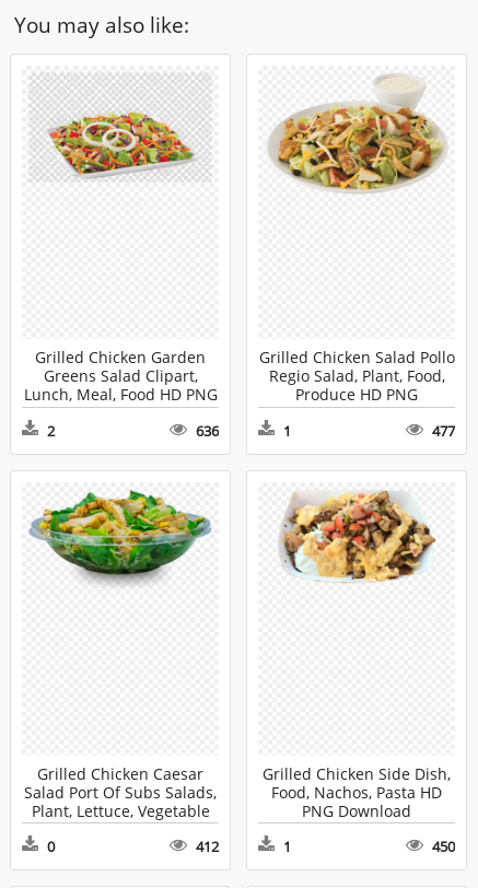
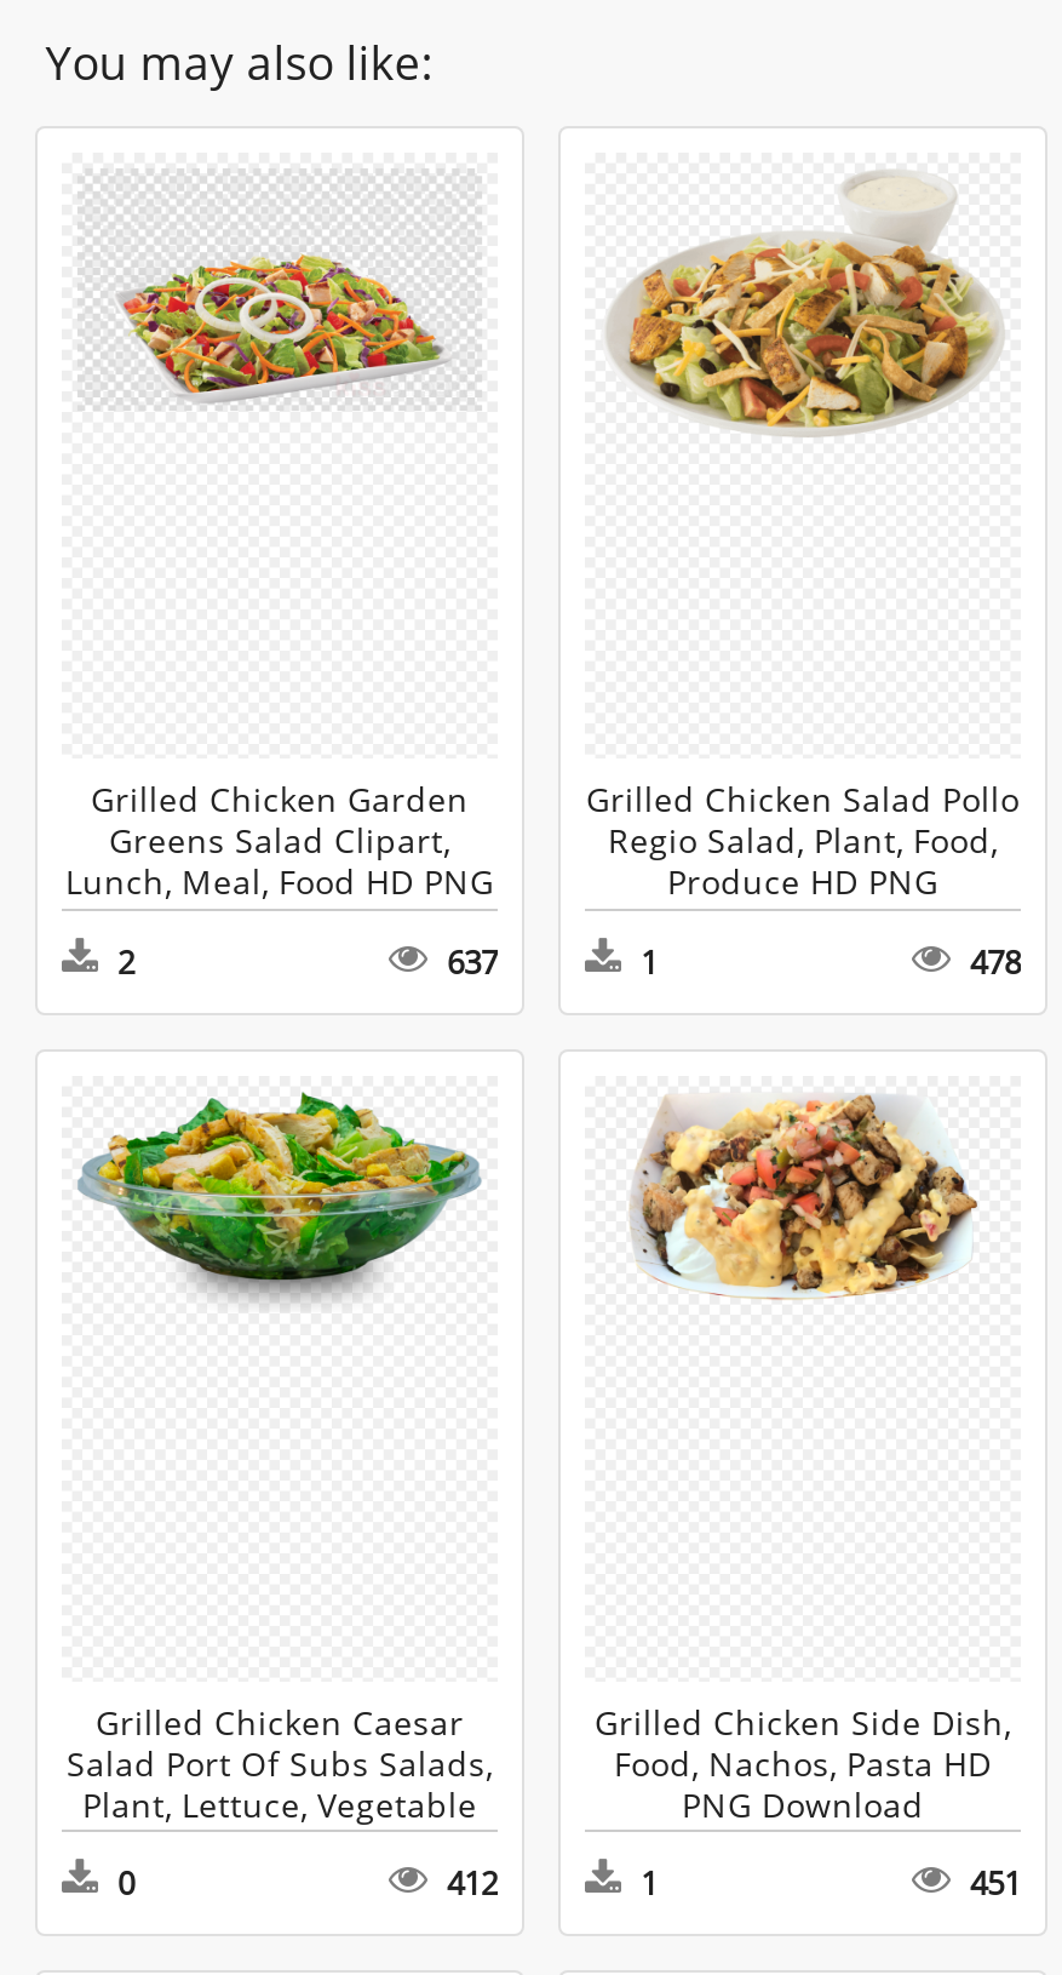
[196,420,219,440] 636 -> [447,939,498,983] 637
[432,420,455,440] 477 -> [970,939,1021,983] 478
[432,836,455,856] 450 -> [970,1861,1021,1904] 451

